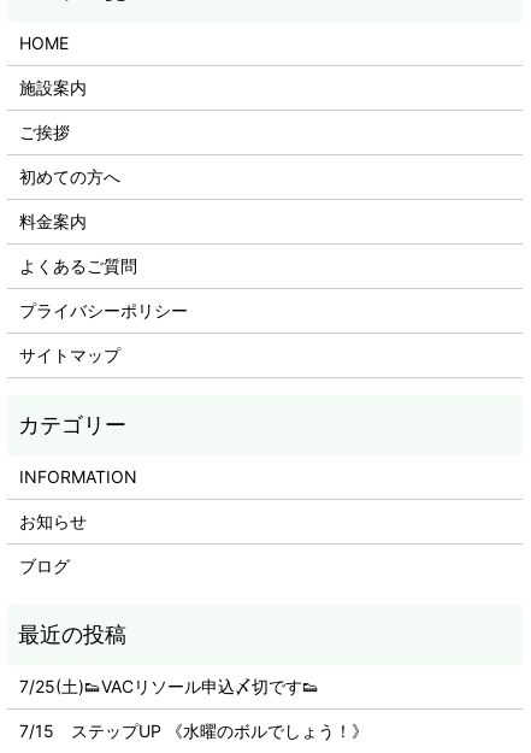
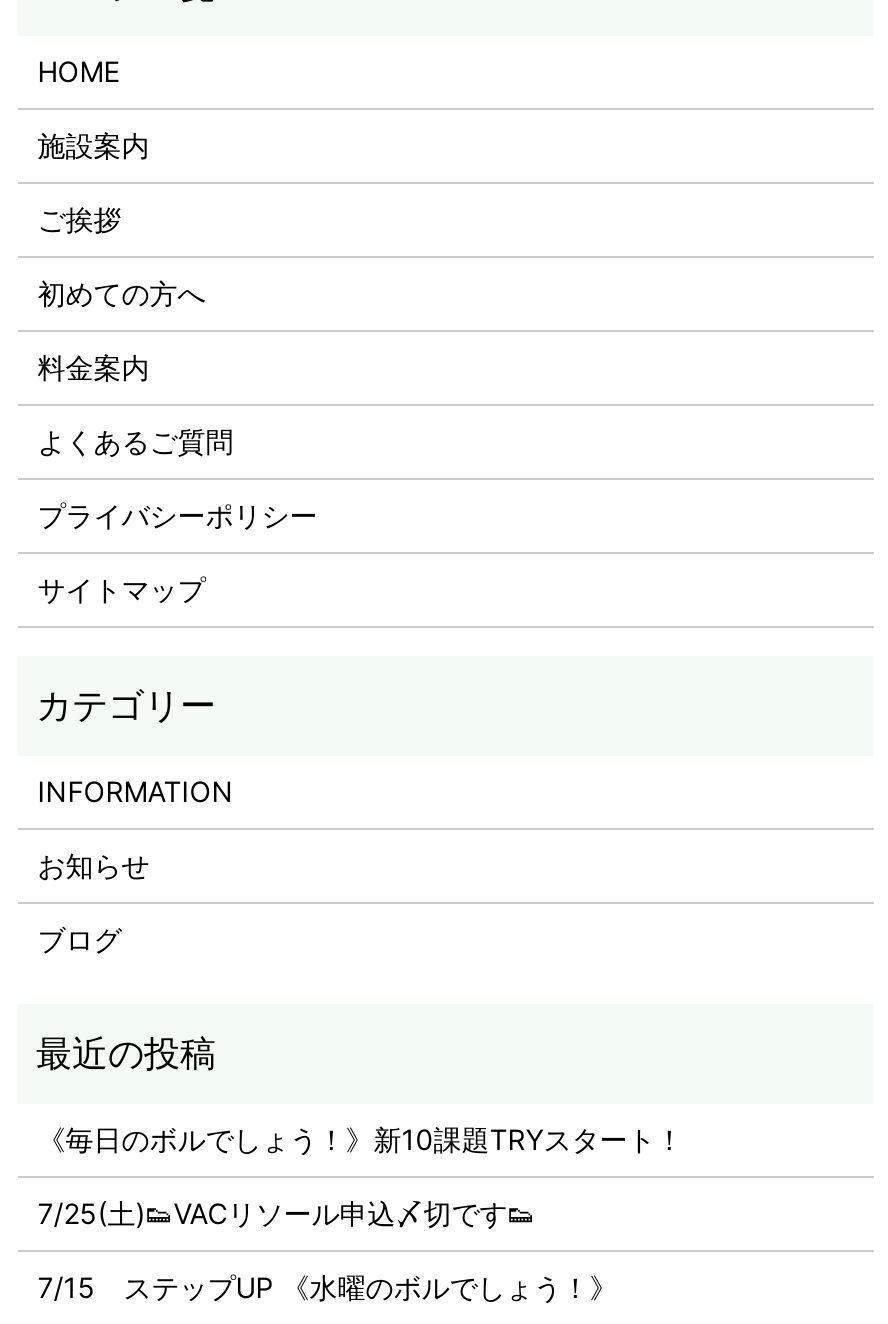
none -> [38,1123,684,1157] 《毎日のボルでしょう！》新10課題TRYスタート！

